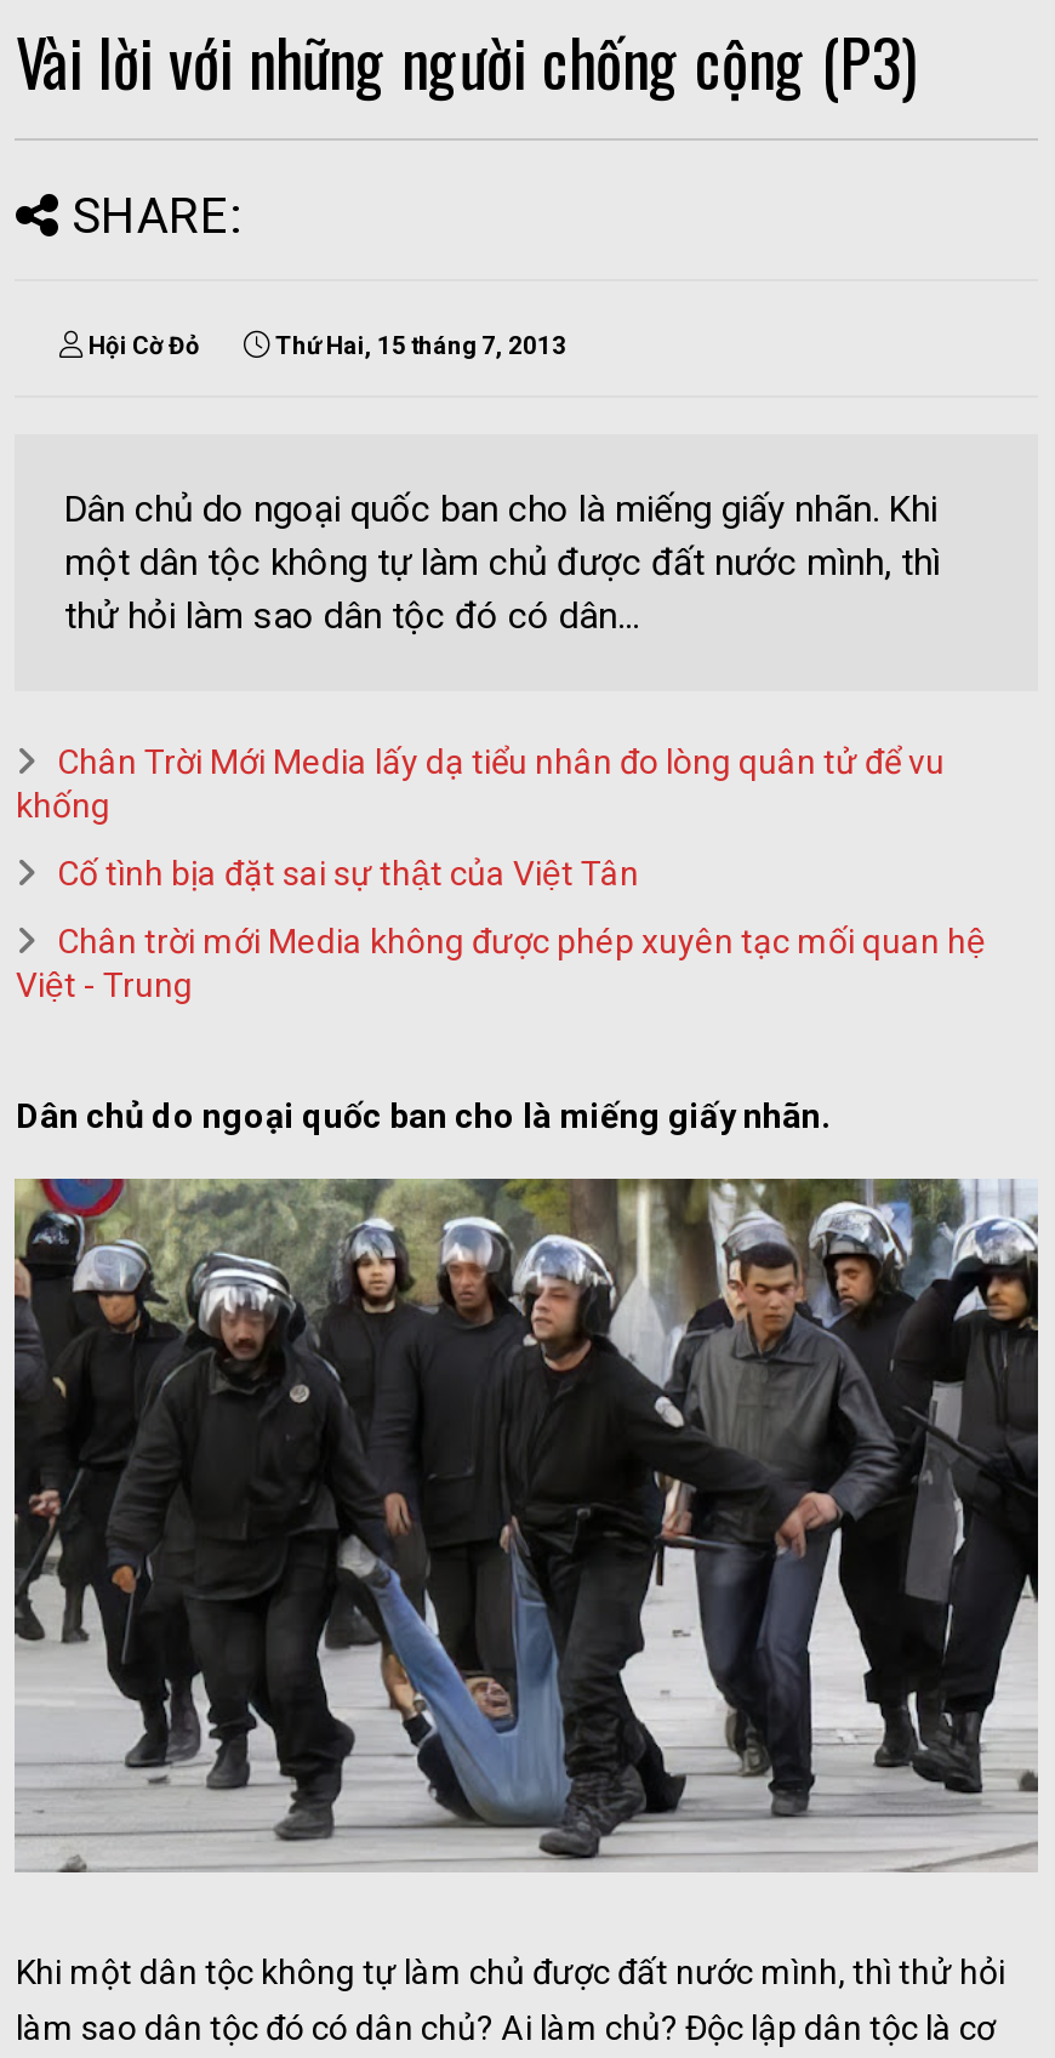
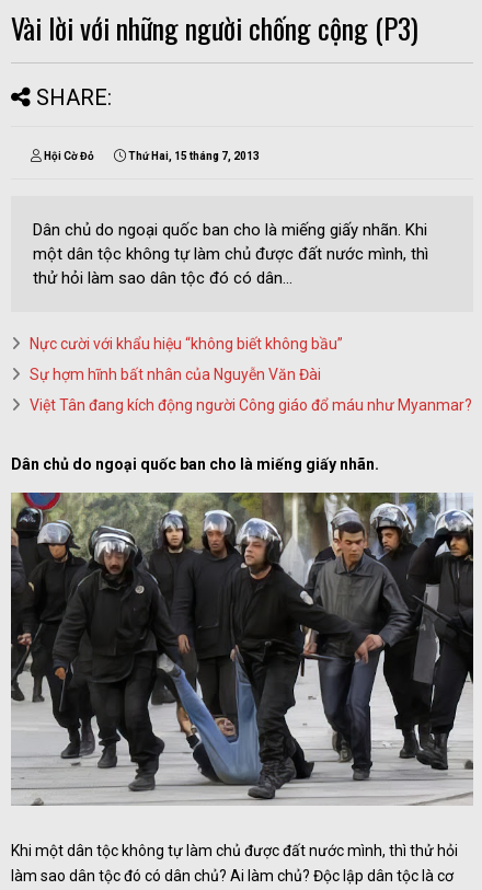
[16,742,944,825] Chân Trời Mới Media lấy dạ tiểu nhân đo lòng quân tử để vu | khống -> [30,335,343,352] Nực cười với khẩu hiệu “không biết không bầu”
[57,854,639,893] Cố tình bịa đặt sai sự thật của Việt Tân -> [30,366,321,383] Sự hợm hĩnh bất nhân của Nguyễn Văn Đài
[16,922,986,1004] Chân trời mới Media không được phép xuyên tạc mối quan hệ | Việt - Trung -> [30,396,473,414] Việt Tân đang kích động người Công giáo đổ máu như Myanmar?

